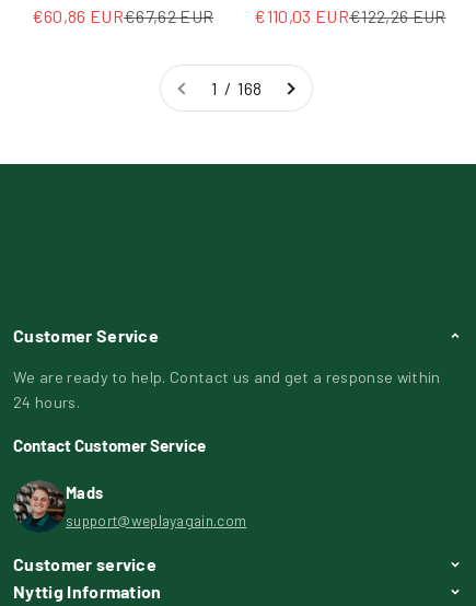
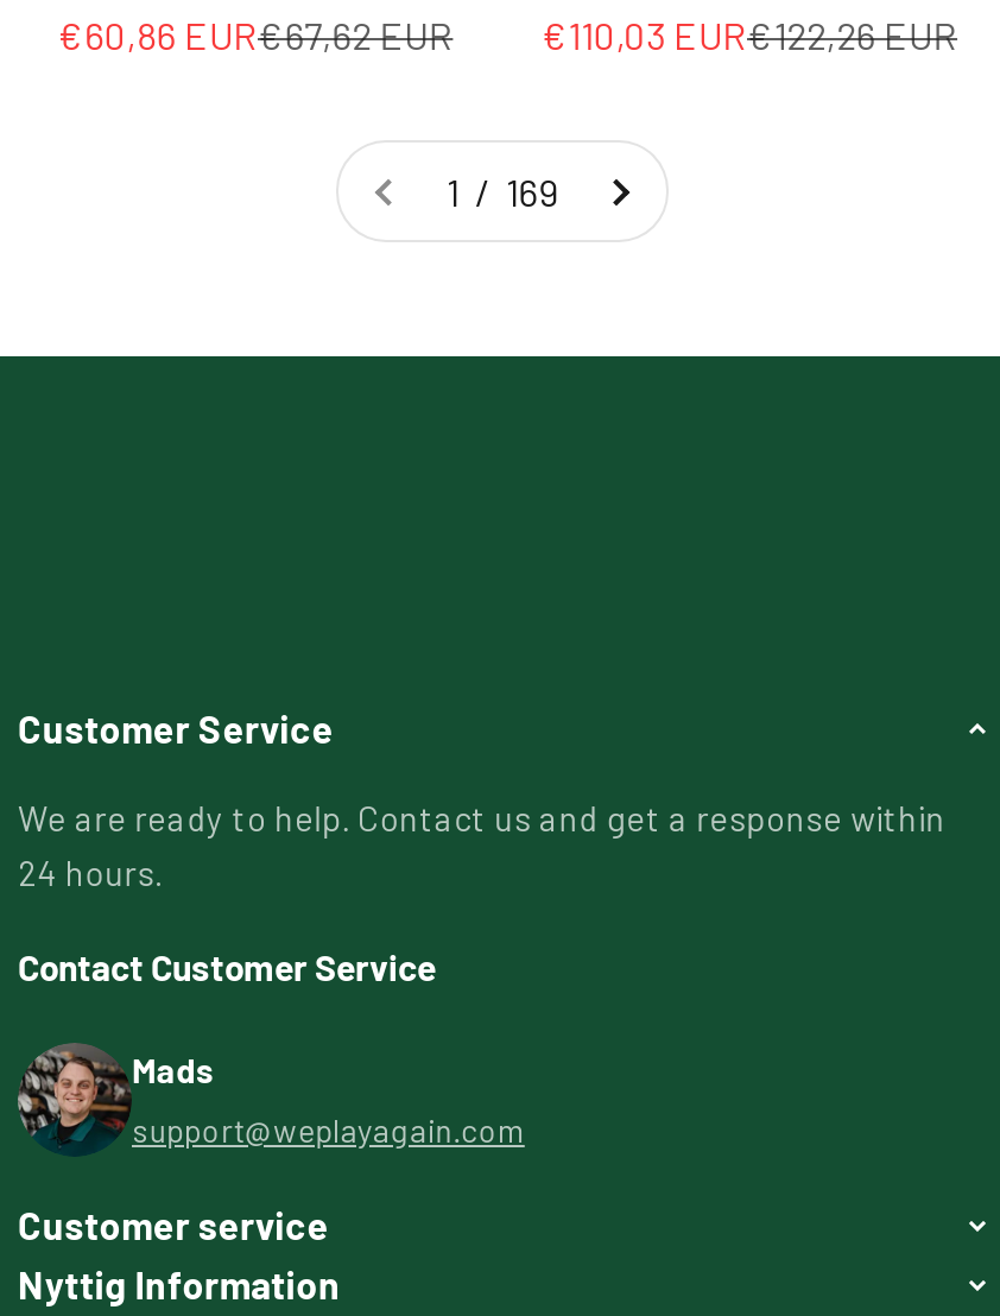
[211,78,262,99] 1 / 168 -> [447,169,558,214] 1 / 169

